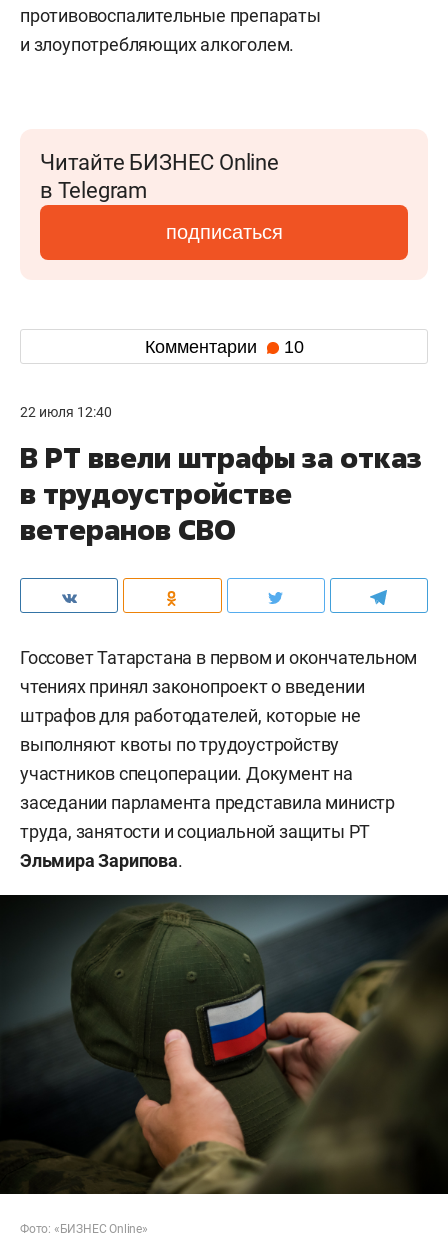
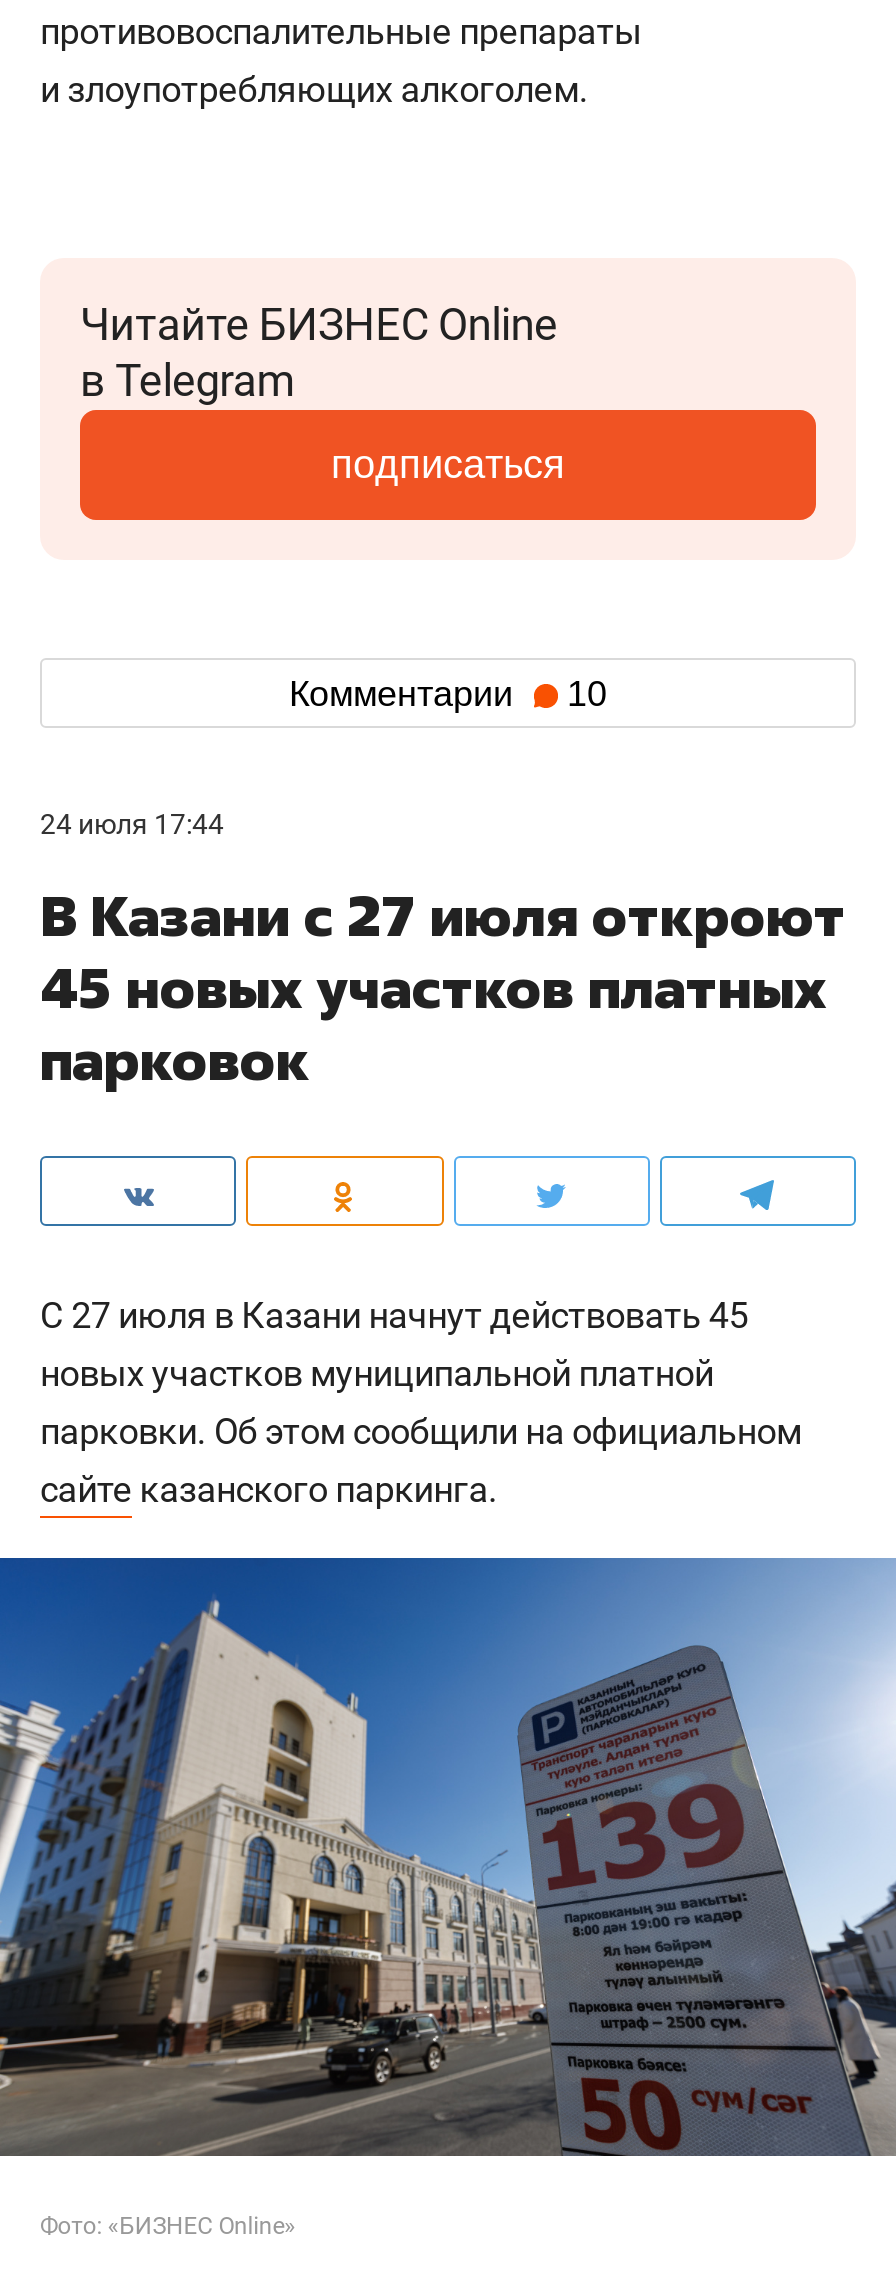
[20,404,112,420] 22 июля 12:40 -> [40,808,224,840] 24 июля 17:44
[20,439,422,548] В РТ ввели штрафы за отказ | в трудоустройстве | ветеранов СВО -> [40,878,846,1096] В Казани с 27 июля откроют | 45 новых участков платных | парковок
[20,647,417,871] Госсовет Татарстана в первом и окончательном | чтениях принял законопроект о введении | штрафов для работодателей, которые не | выполняют квоты по трудоустройству | участников спецоперации. Документ на | заседании парламента представила министр | труда, занятости и социальной защиты РТ | Эльмира Зарипова. -> [40,1294,802,1510] С 27 июля в Казани начнут действовать 45 | новых участков муниципальной платной | парковки. Об этом сообщили на официальном | сайте казанского паркинга.
[3,894,445,1195] [image] -> [6,1556,890,2158] [image]

